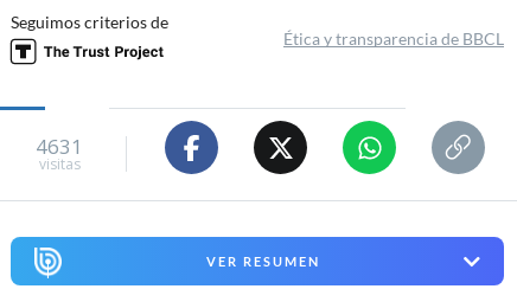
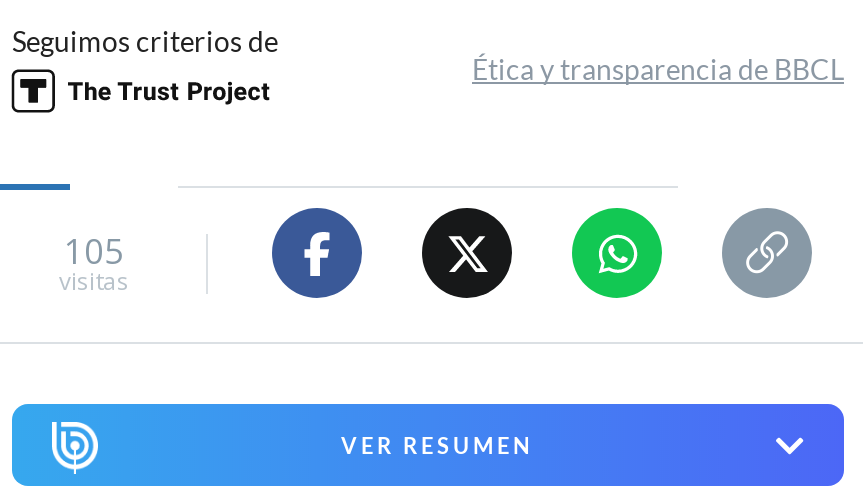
[36,133,83,160] 4631 -> [64,228,124,274] 105

